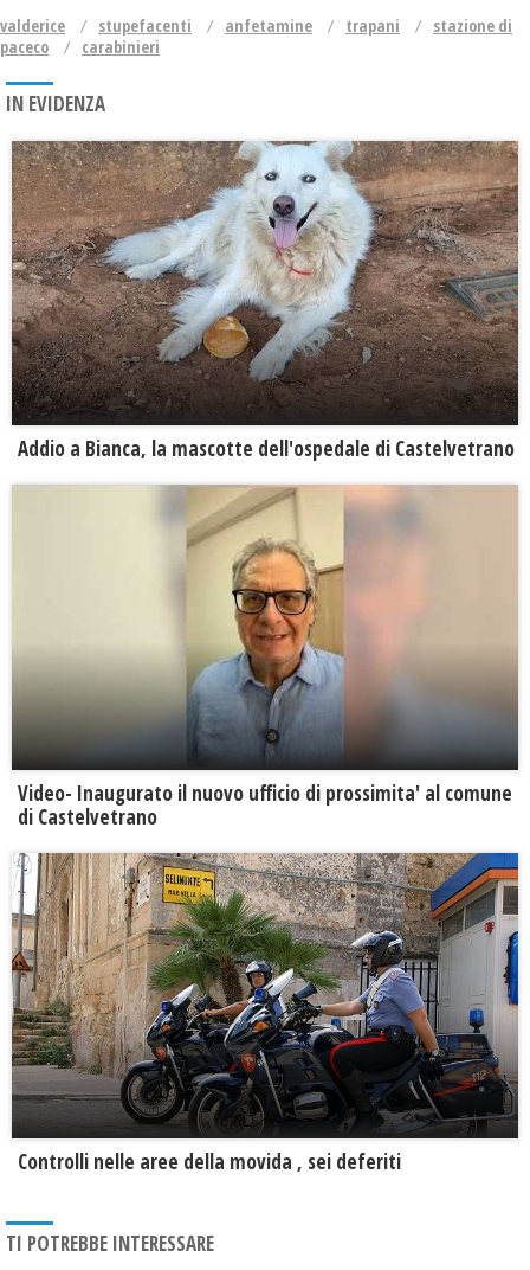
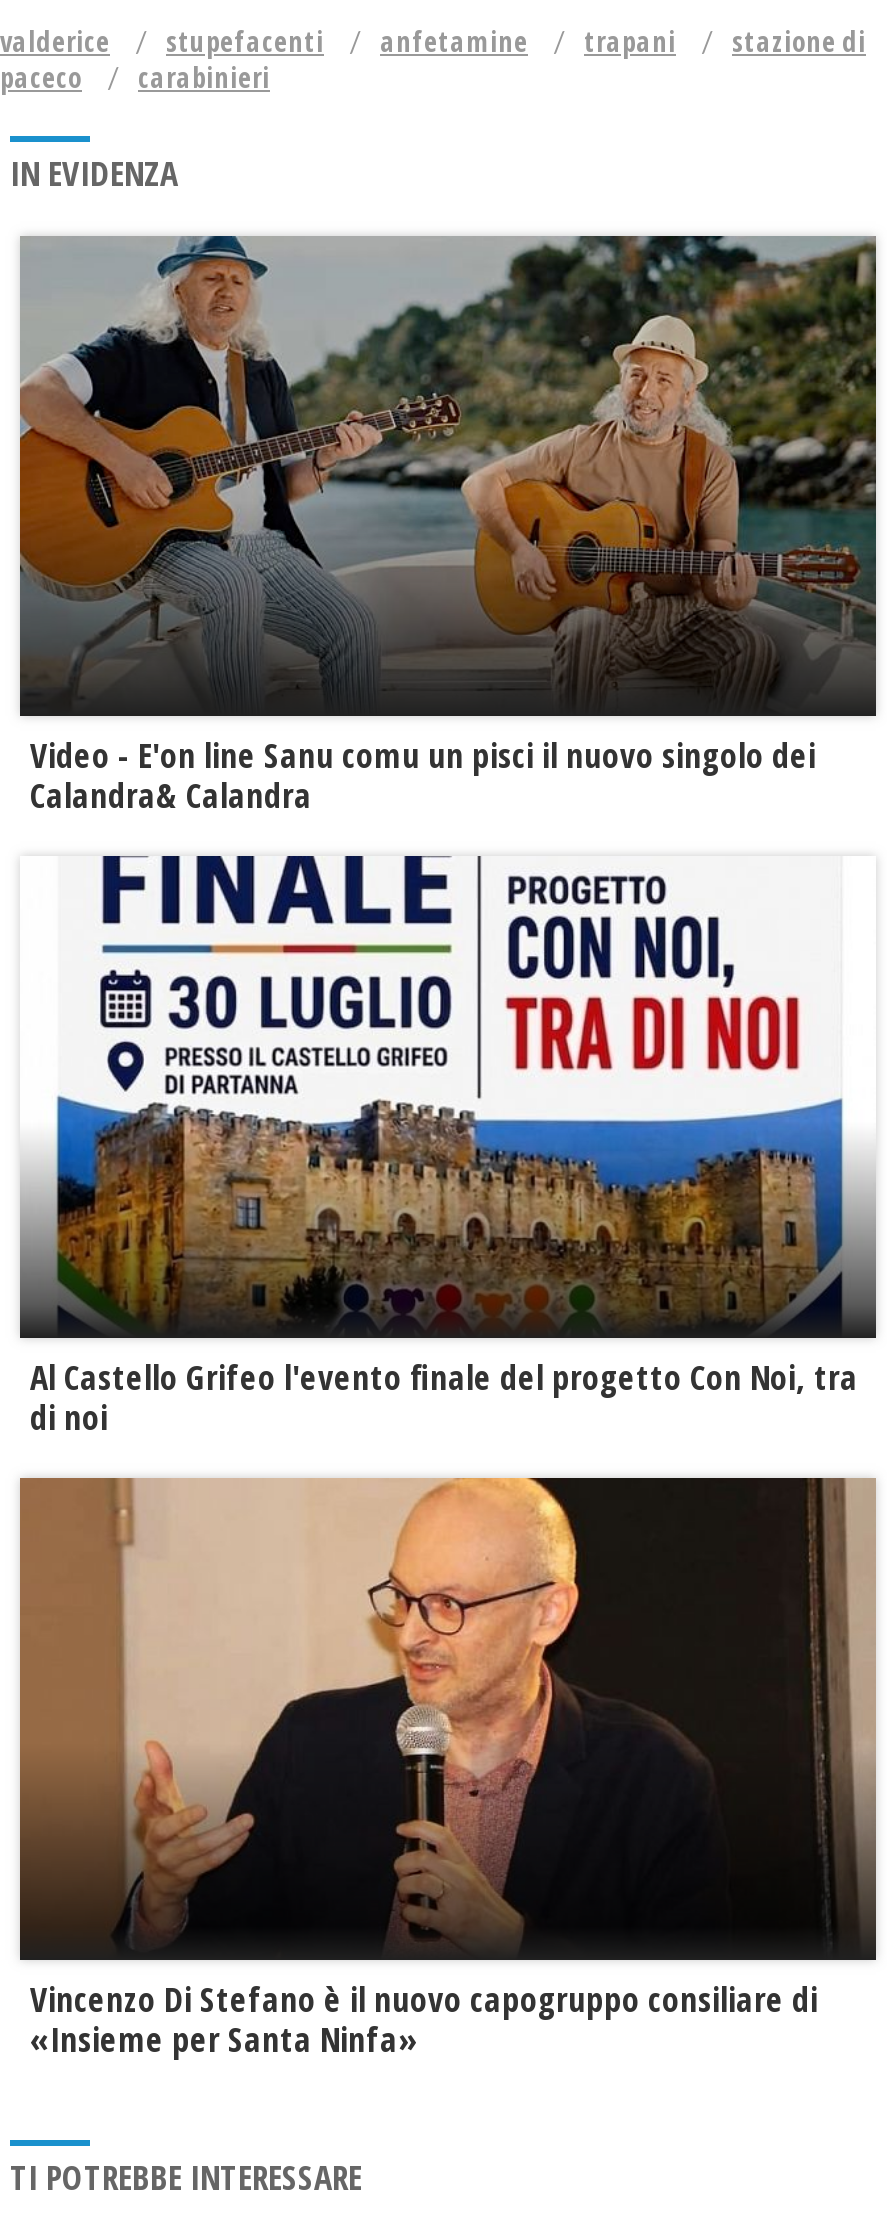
[12,140,519,462] [image] | Addio a Bianca, la mascotte dell'ospedale di Castelvetrano -> [20,234,878,819] [image] | Video - E'on line Sanu comu un pisci il nuovo singolo dei | Calandra& Calandra
[12,483,518,830] [image] | Video- Inaugurato il nuovo ufficio di prossimita' al comune | di Castelvetrano -> [22,874,876,1441] [image] | Al Castello Grifeo l'evento finale del progetto Con Noi, tra | di noi
[12,852,519,1175] [image] | Controlli nelle aree della movida , sei deferiti -> [18,1476,876,2063] [image] | Vincenzo Di Stefano è il nuovo capogruppo consiliare di | «Insieme per Santa Ninfa»

